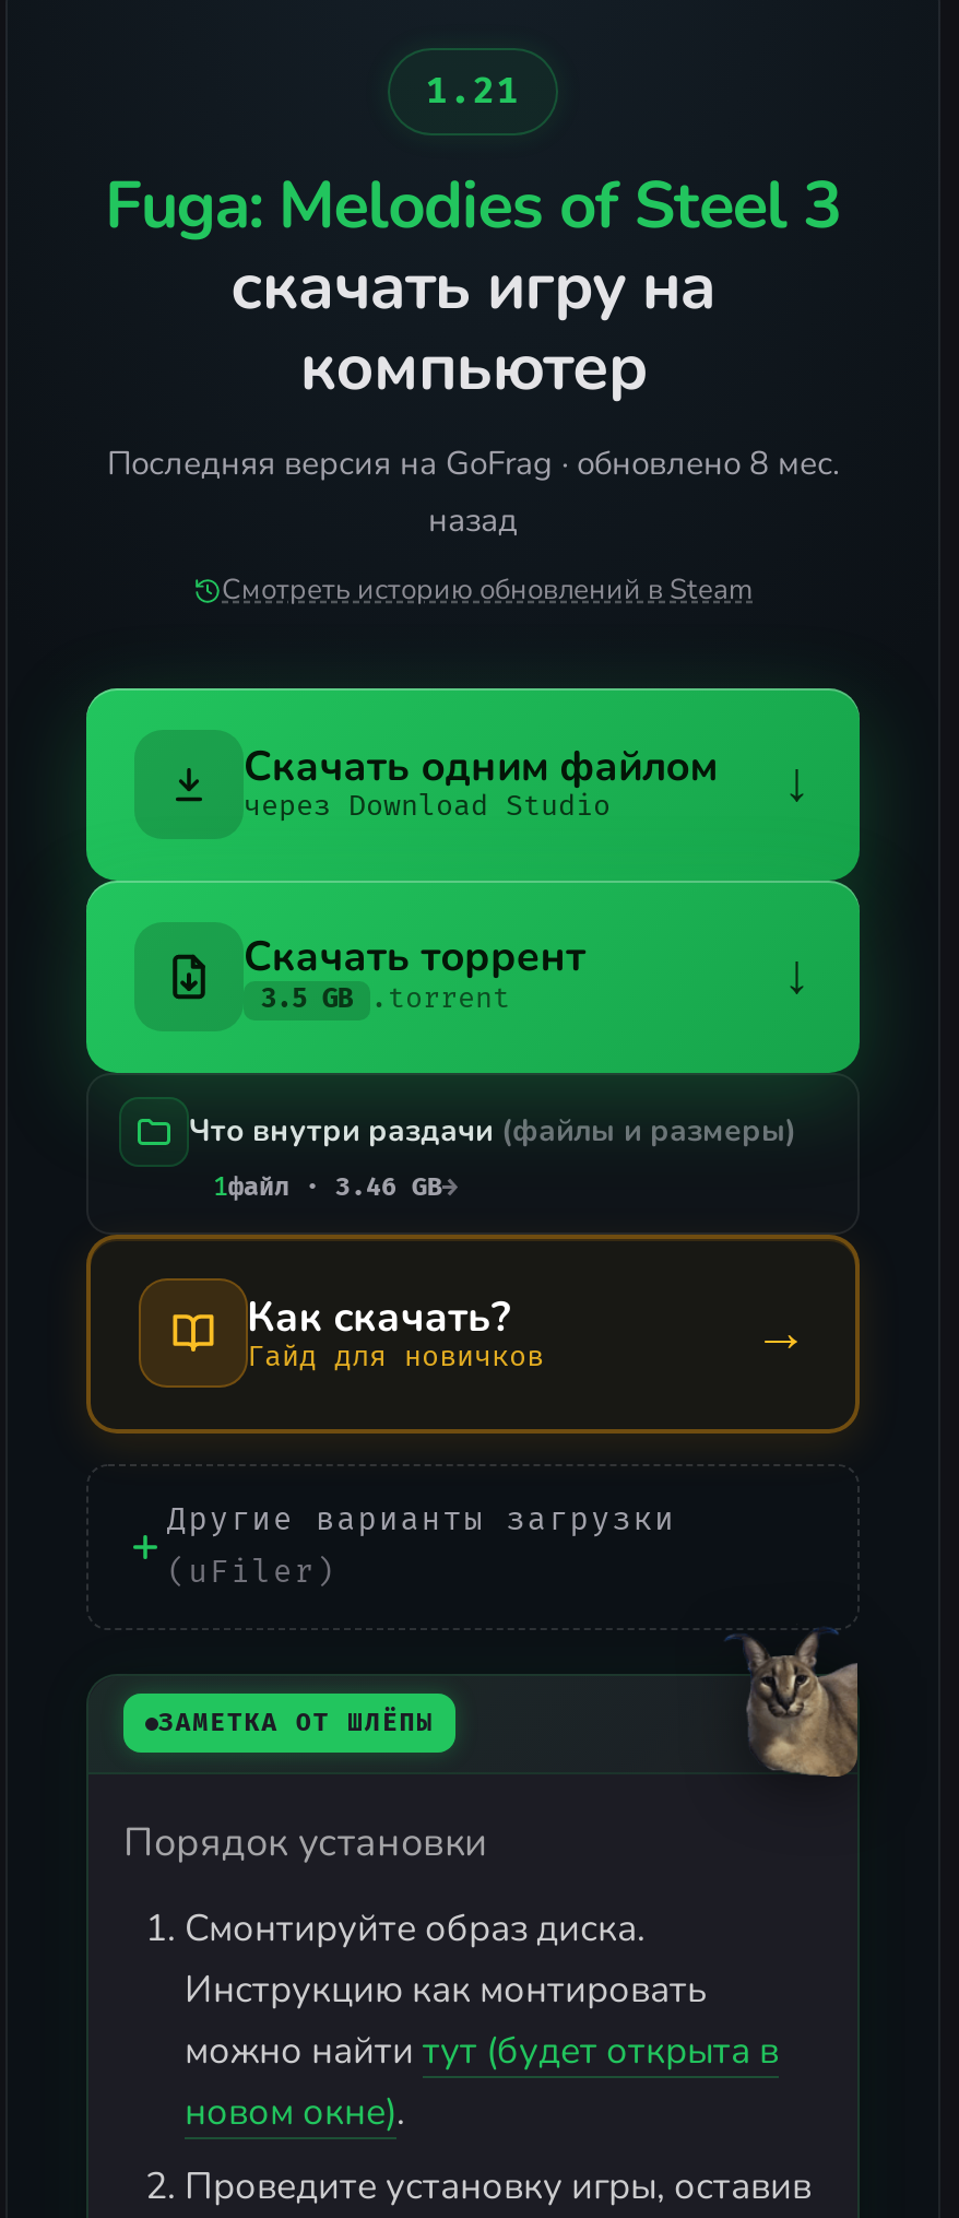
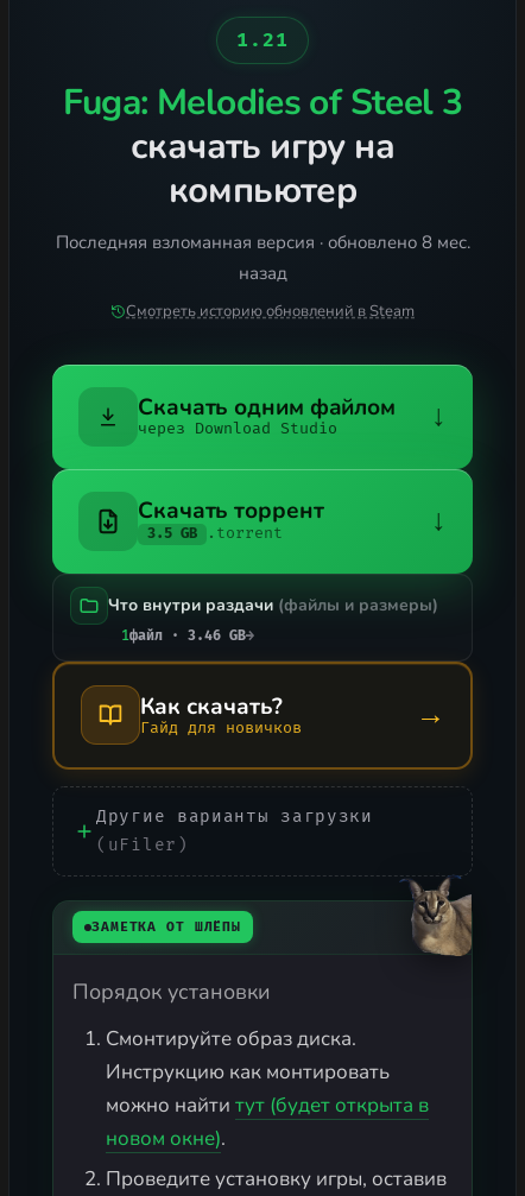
[107,442,839,486] Последняя версия на GoFrag · обновлено 8 мес. -> [55,231,470,255] Последняя взломанная версия · обновлено 8 мес.

